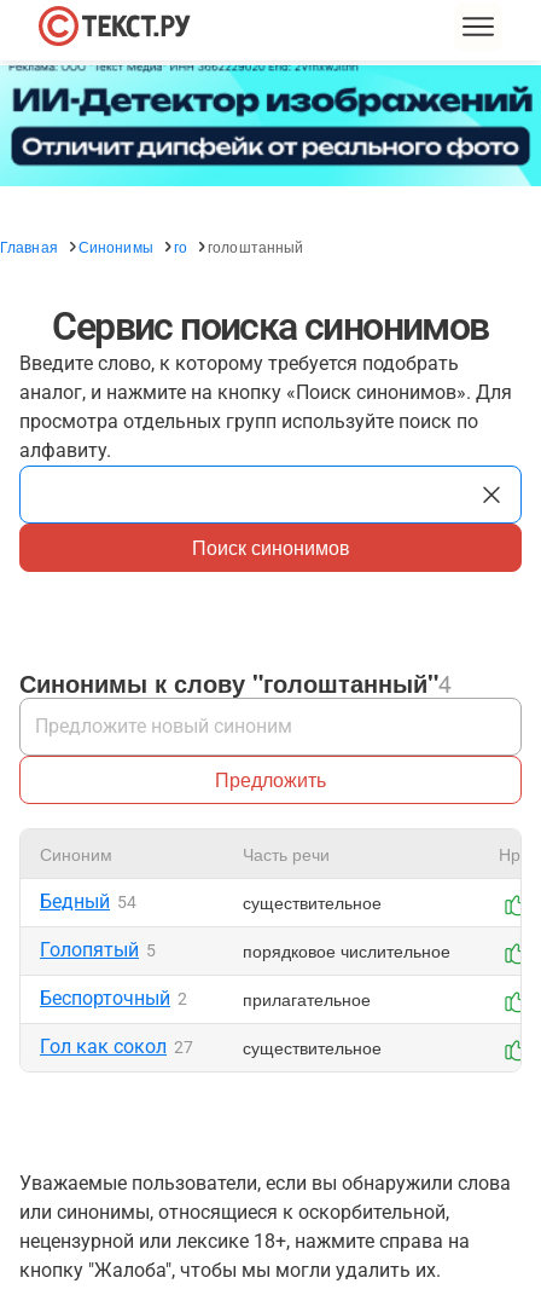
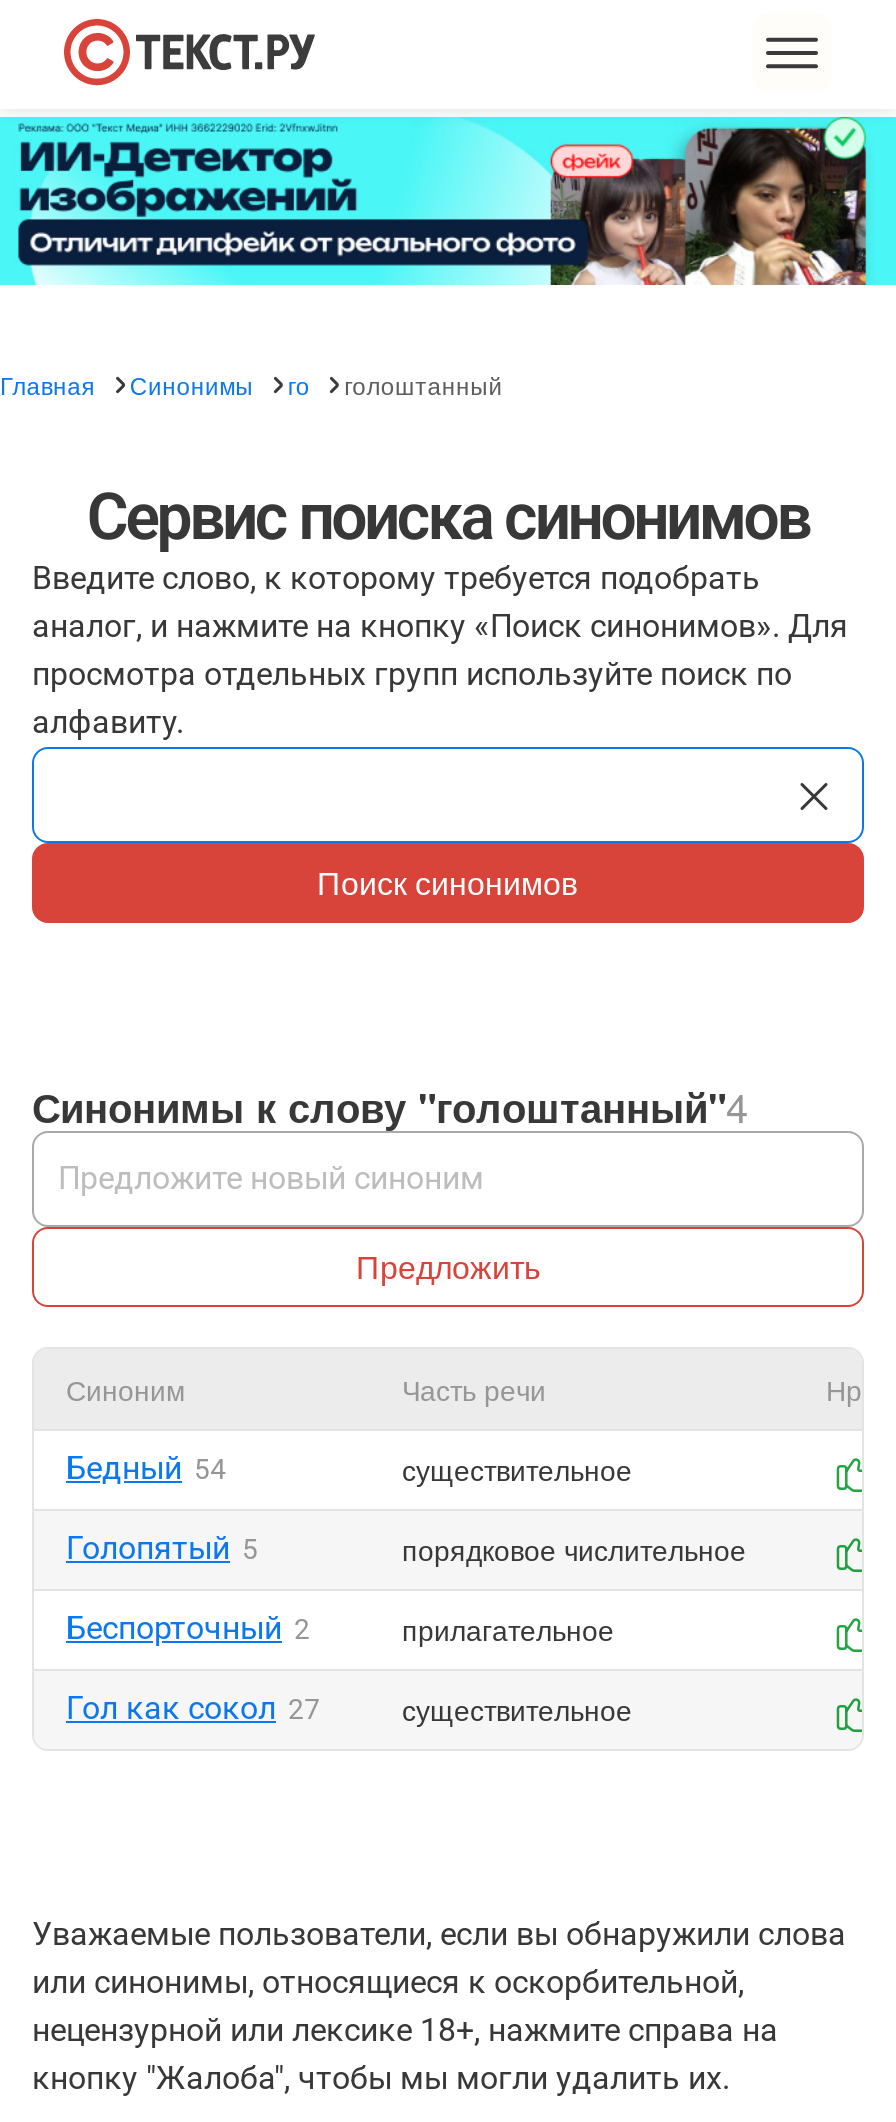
[4,64,534,187] [image] -> [6,115,878,287] [image]

